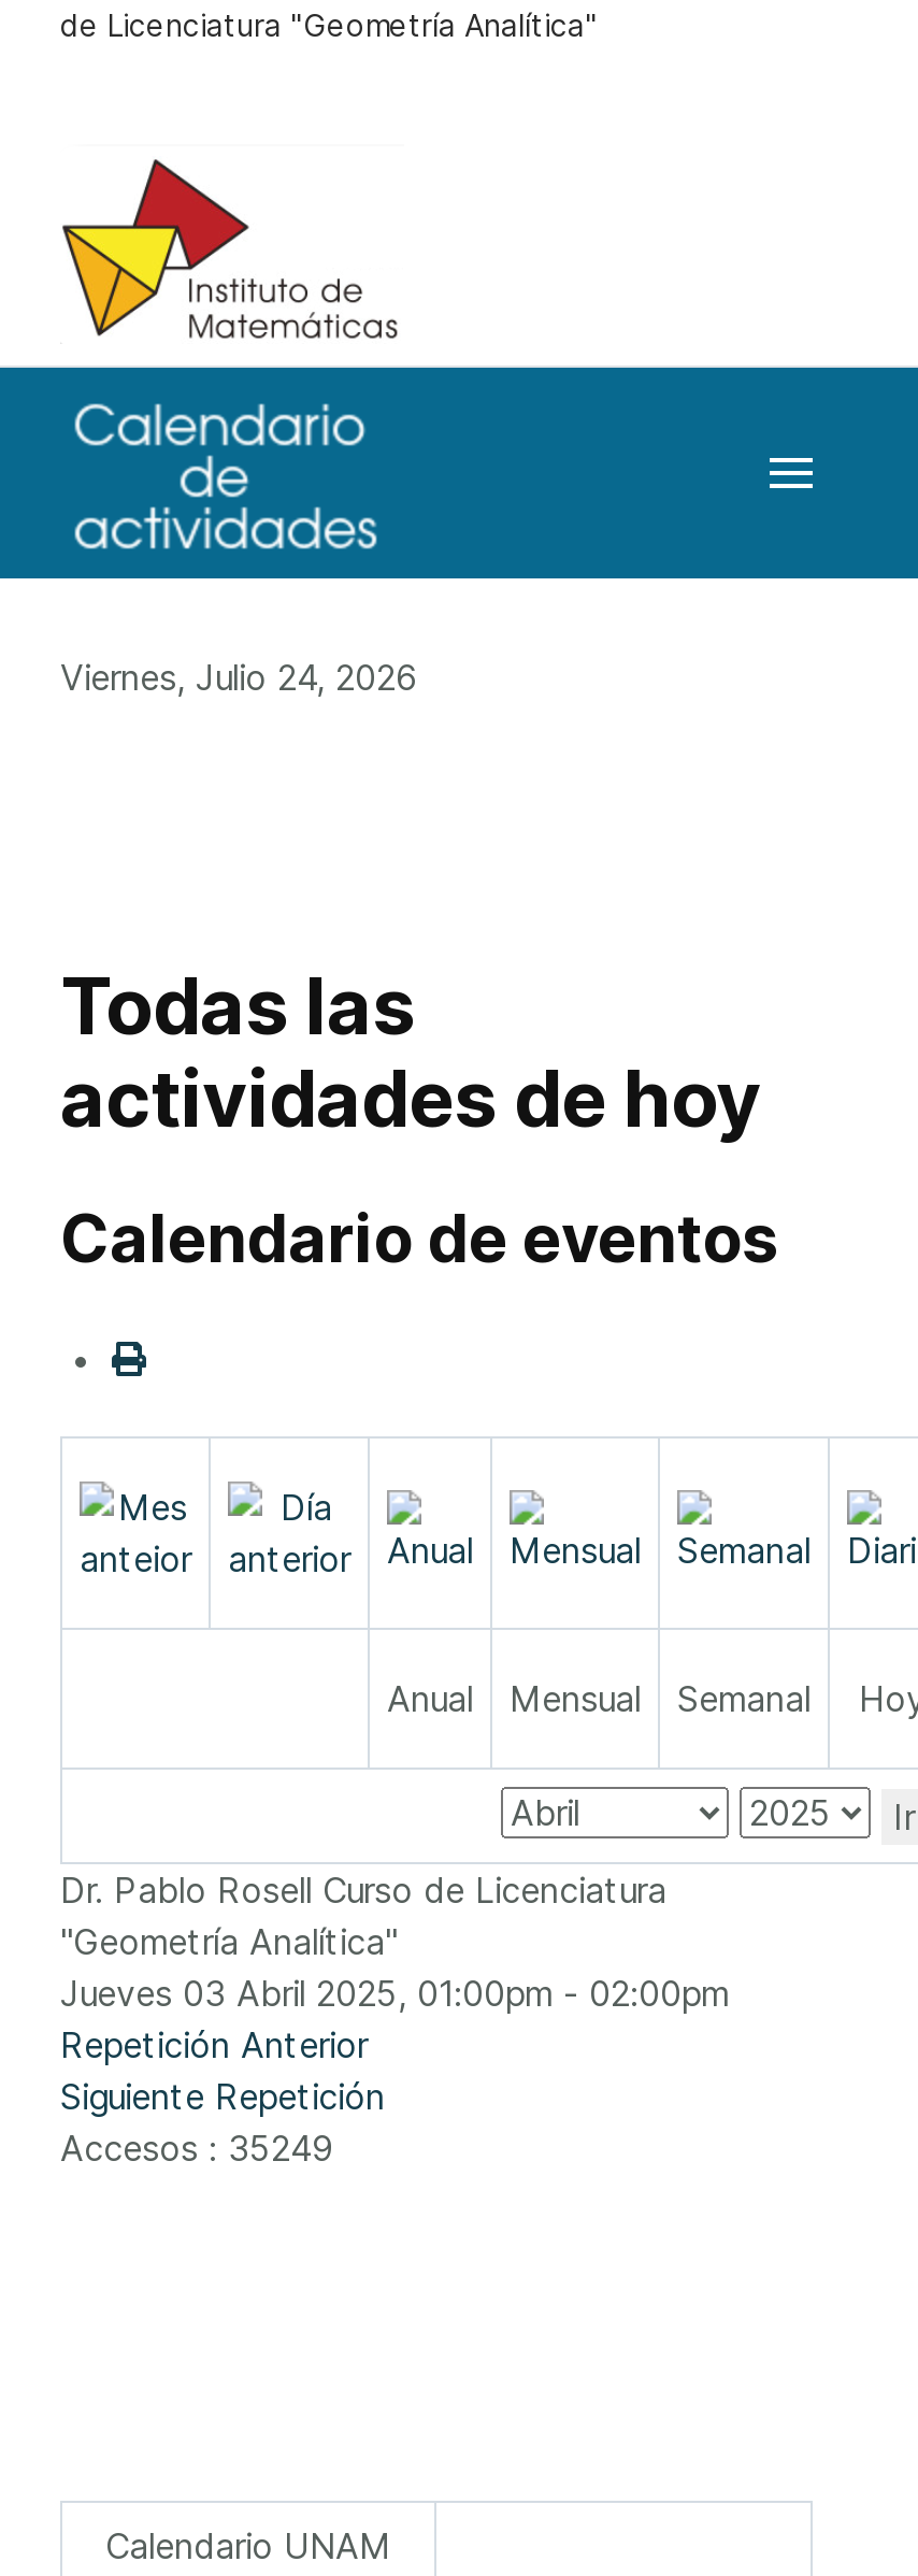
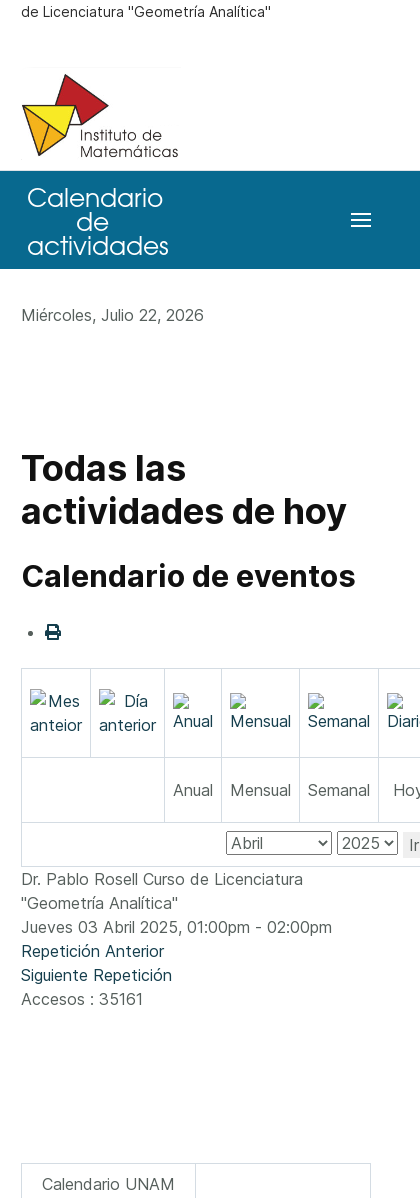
[60,656,417,699] Viernes, Julio 24, 2026 -> [21,305,204,325] Miércoles, Julio 22, 2026
[60,2127,333,2170] Accesos: 35249 -> [21,989,143,1009] Accesos: 35161

